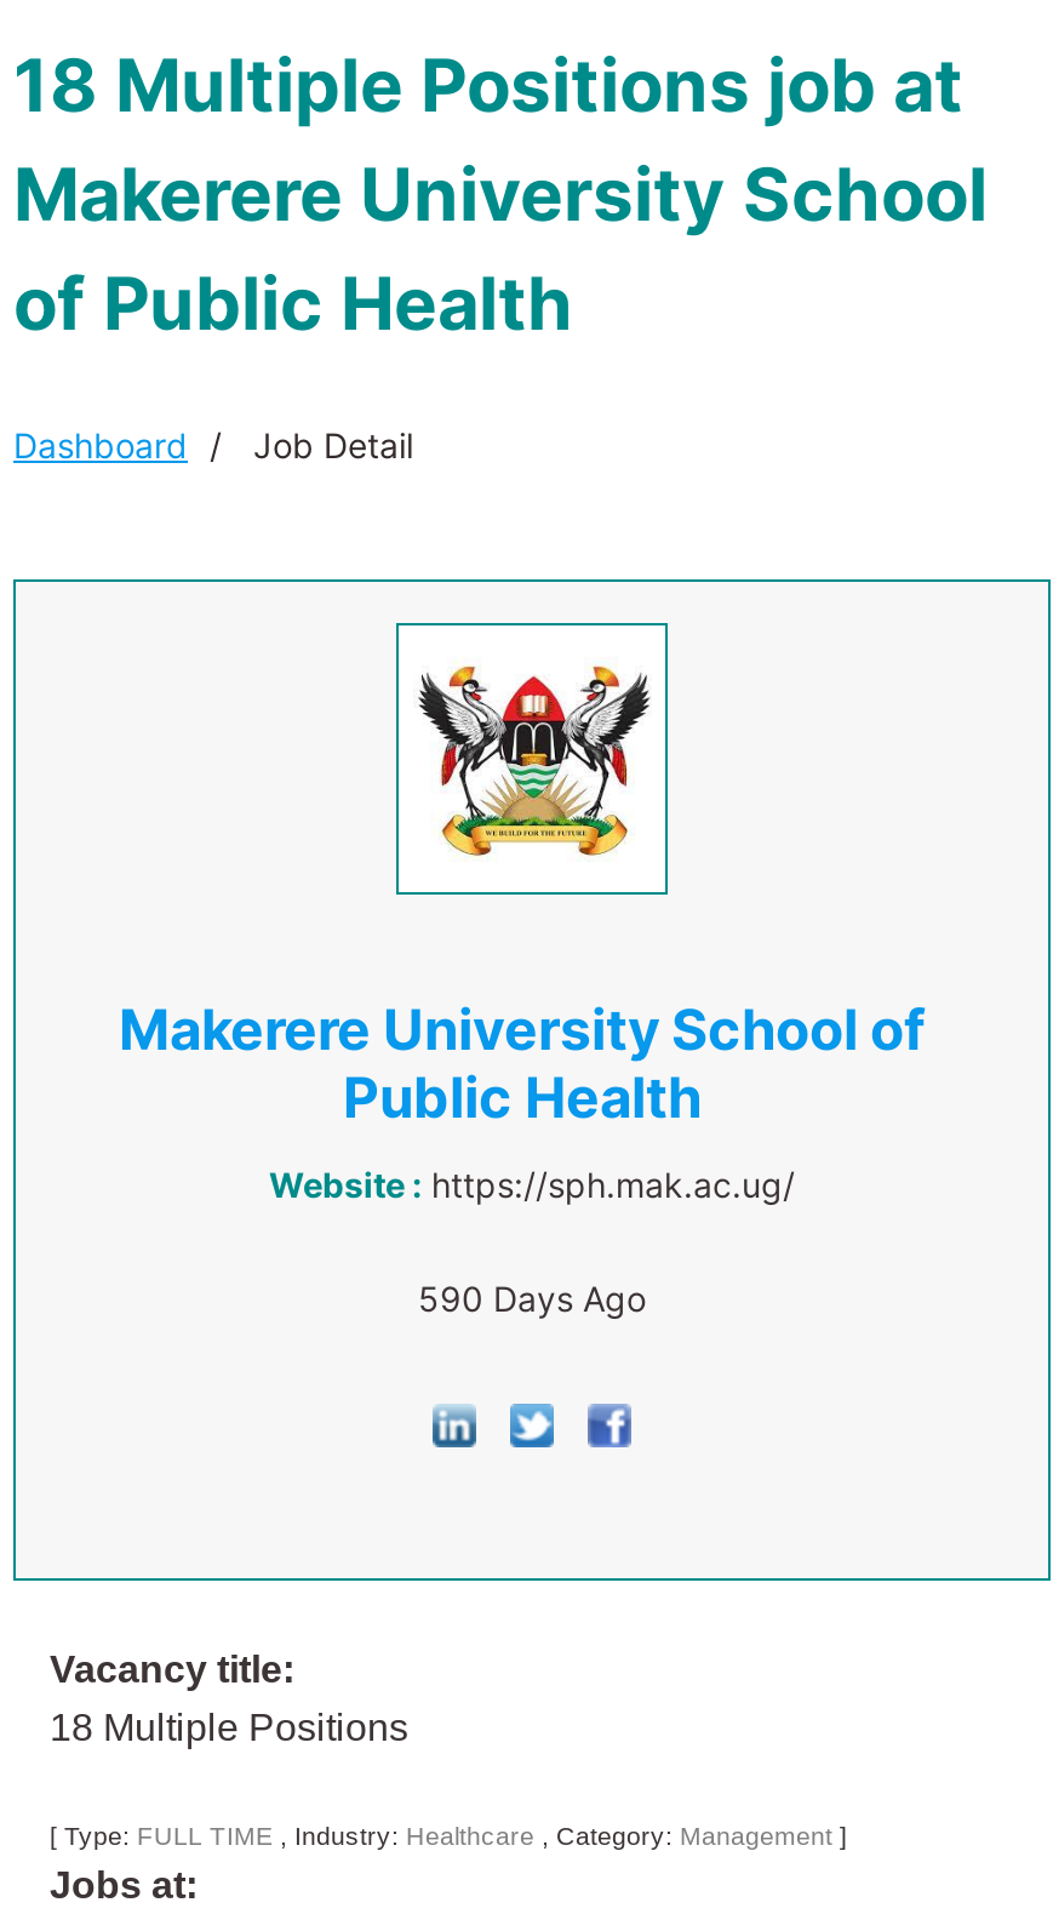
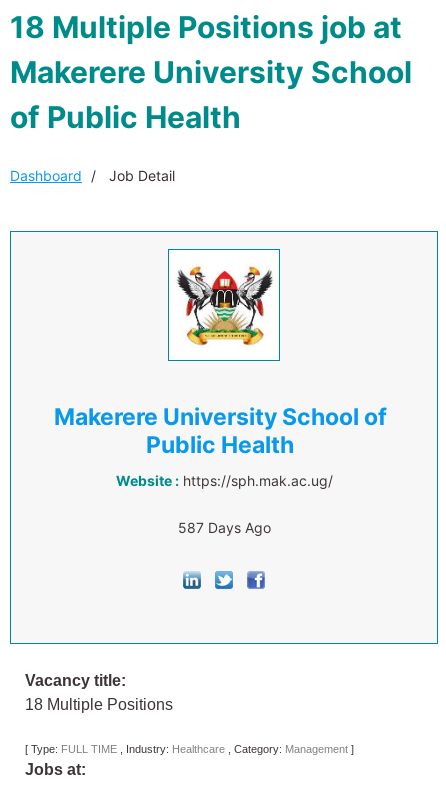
[418,1278,646,1319] 590 Days Ago -> [177,519,270,536] 587 Days Ago

